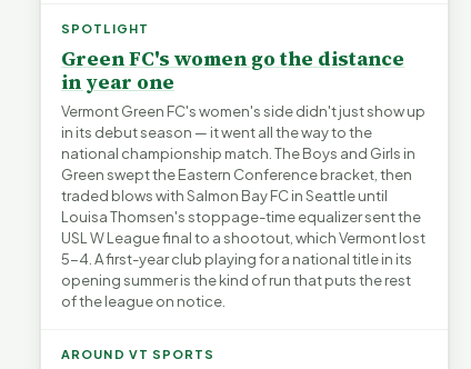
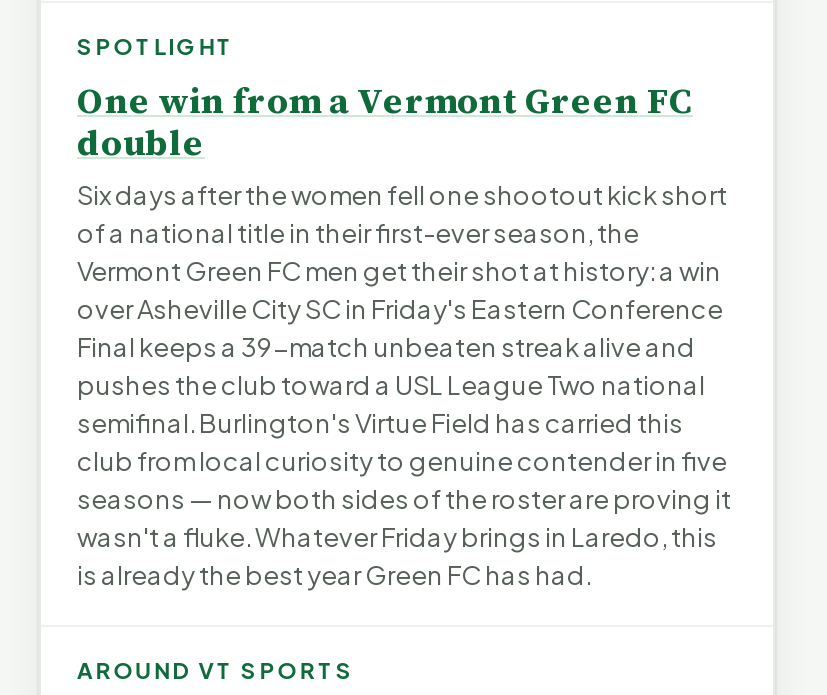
[61,45,425,310] Green FC's women go the distance | in year one | Vermont Green FC's women's side didn't just show up | in its debut season — it went all the way to the | national championship match. The Boys and Girls in | Green swept the Eastern Conference bracket, then | traded blows with Salmon Bay FC in Seattle until | Louisa Thomsen's stoppage-time equalizer sent the | USL W League final to a shootout, which Vermont lost | 5-4. A first-year club playing for a national title in its | opening summer is the kind of run that puts the rest | of the league on notice. -> [77,76,731,592] One win from a Vermont Green FC | double | Six days after the women fell one shootout kick short | of a national title in their first-ever season, the | Vermont Green FC men get their shot at history: a win | over Asheville City SC in Friday's Eastern Conference | Final keeps a 39-match unbeaten streak alive and | pushes the club toward a USL League Two national | semifinal. Burlington's Virtue Field has carried this | club from local curiosity to genuine contender in five | seasons — now both sides of the roster are proving it | wasn't a fluke. Whatever Friday brings in Laredo, this | is already the best year Green FC has had.

